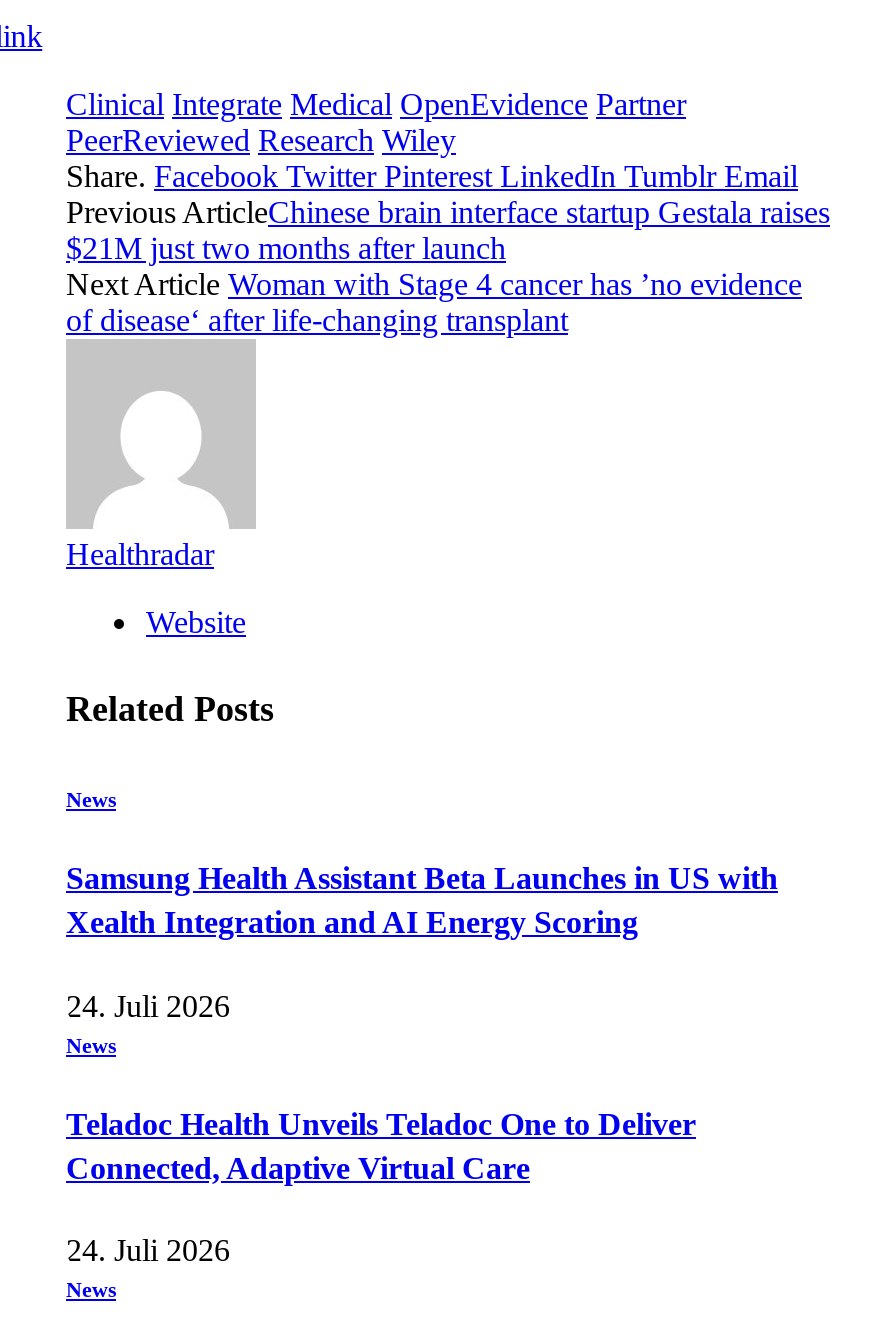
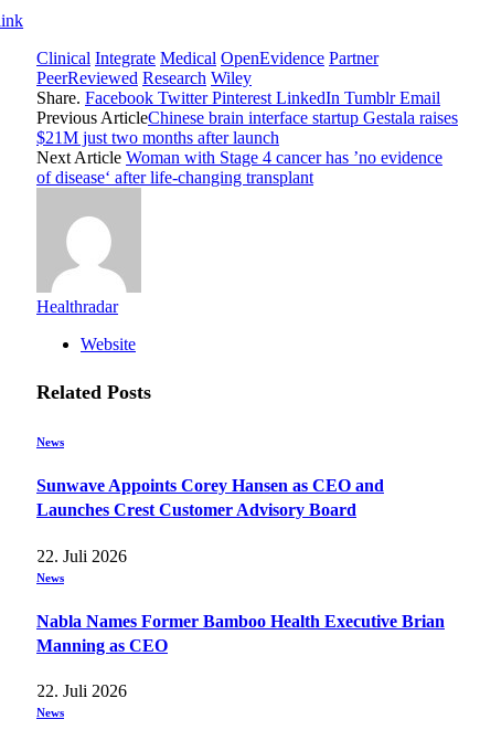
[66,862,778,940] Samsung Health Assistant Beta Launches in US with | Xealth Integration and AI Energy Scoring -> [36,476,384,520] Sunwave Appoints Corey Hansen as CEO and | Launches Crest Customer Advisory Board
[66,988,230,1022] 24. Juli 2026 -> [36,546,127,565] 22. Juli 2026
[66,1107,696,1185] Teladoc Health Unveils Teladoc One to Deliver | Connected, Adaptive Virtual Care -> [36,612,445,655] Nabla Names Former Bamboo Health Executive Brian | Manning as CEO
[66,1233,230,1267] 24. Juli 2026 -> [36,682,127,700] 22. Juli 2026

